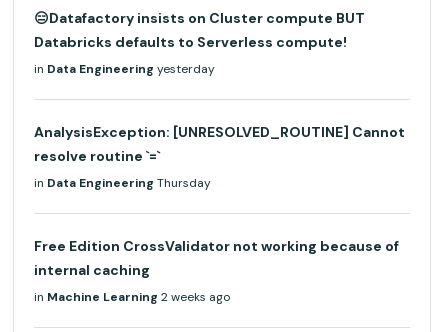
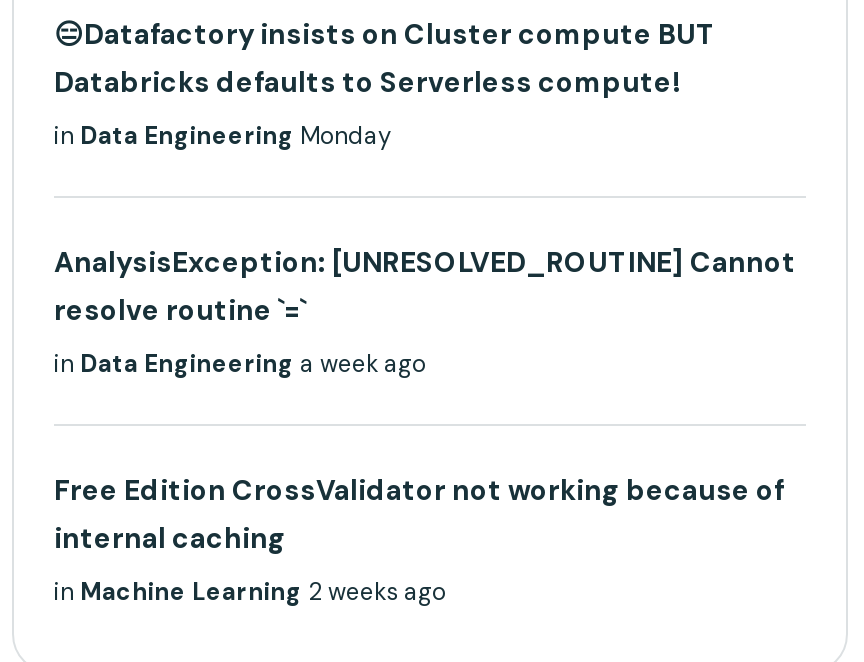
[34,61,215,77] in Data Engineering yesterday -> [54,120,392,152] in Data Engineering Monday
[34,175,211,191] in Data Engineering Thursday -> [54,348,426,380] in Data Engineering a week ago

